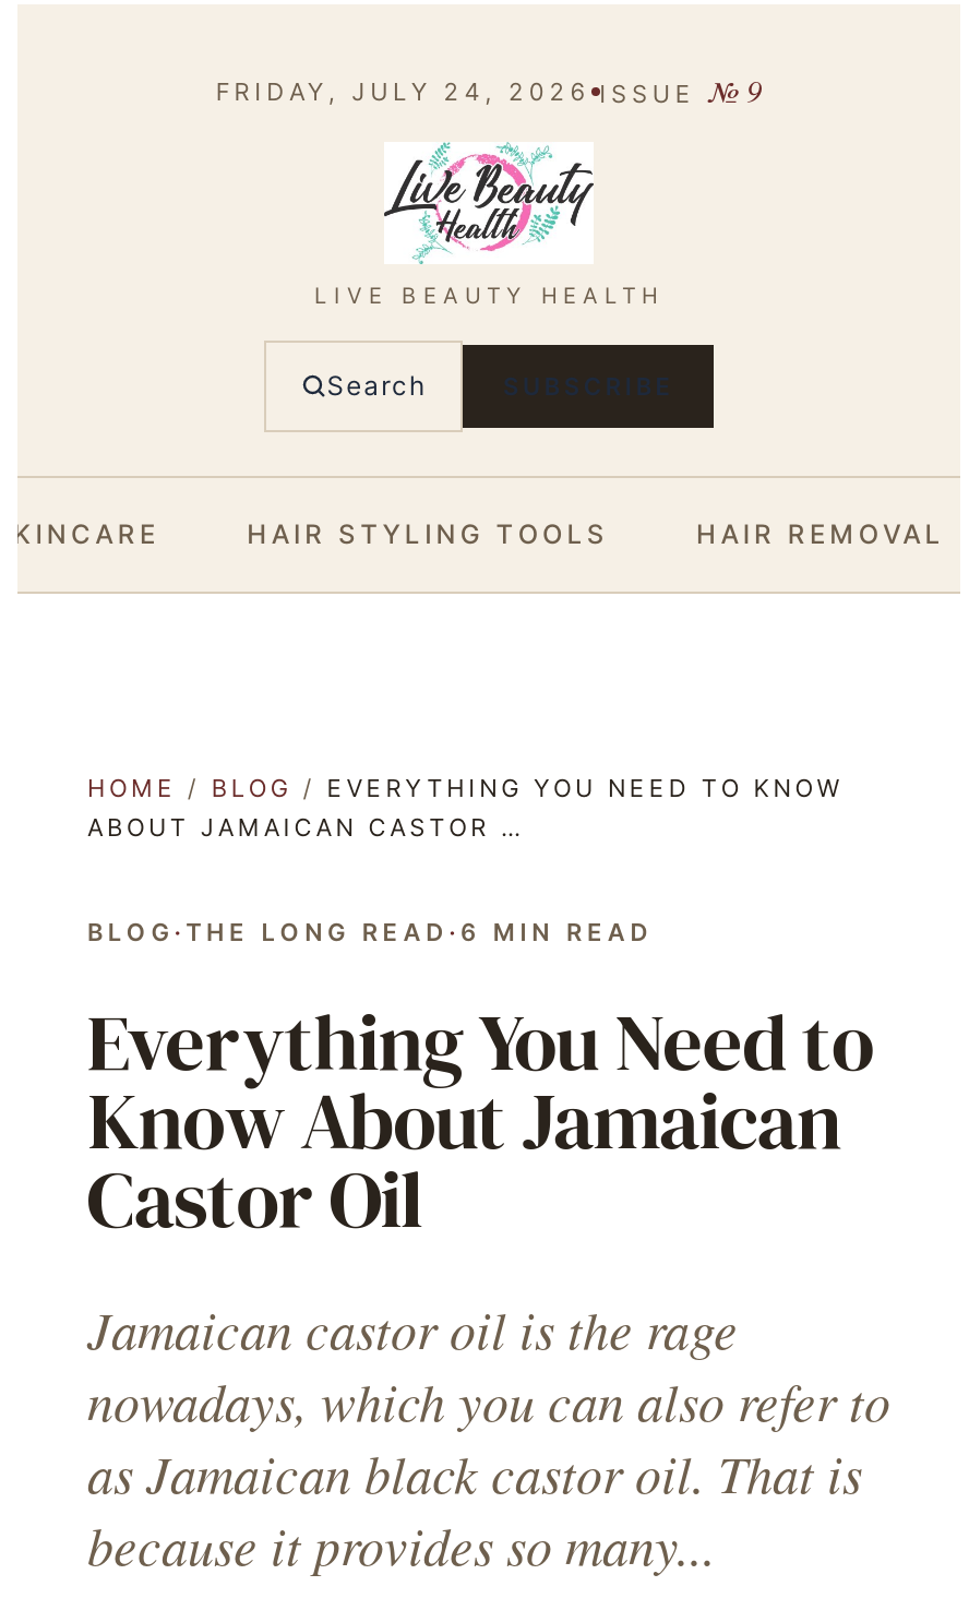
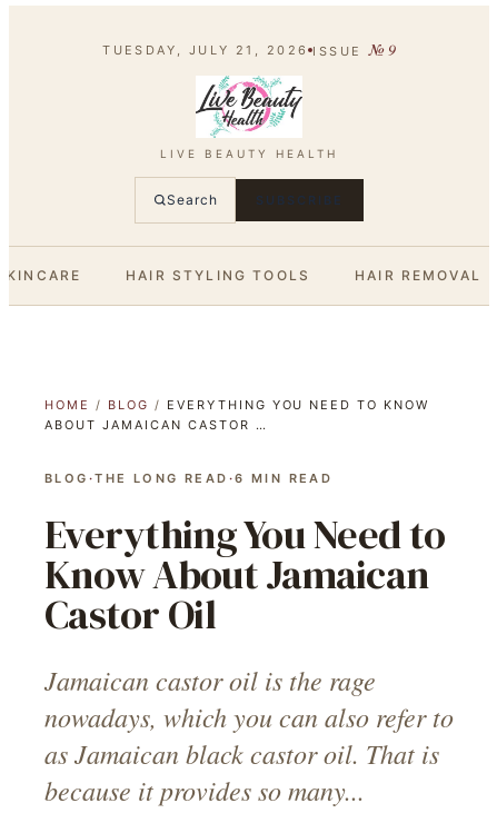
[216,70,762,111] FRIDAY, JULY 24, 2026 ISSUE № 9 -> [102,39,396,60] TUESDAY, JULY 21, 2026 ISSUE № 9

